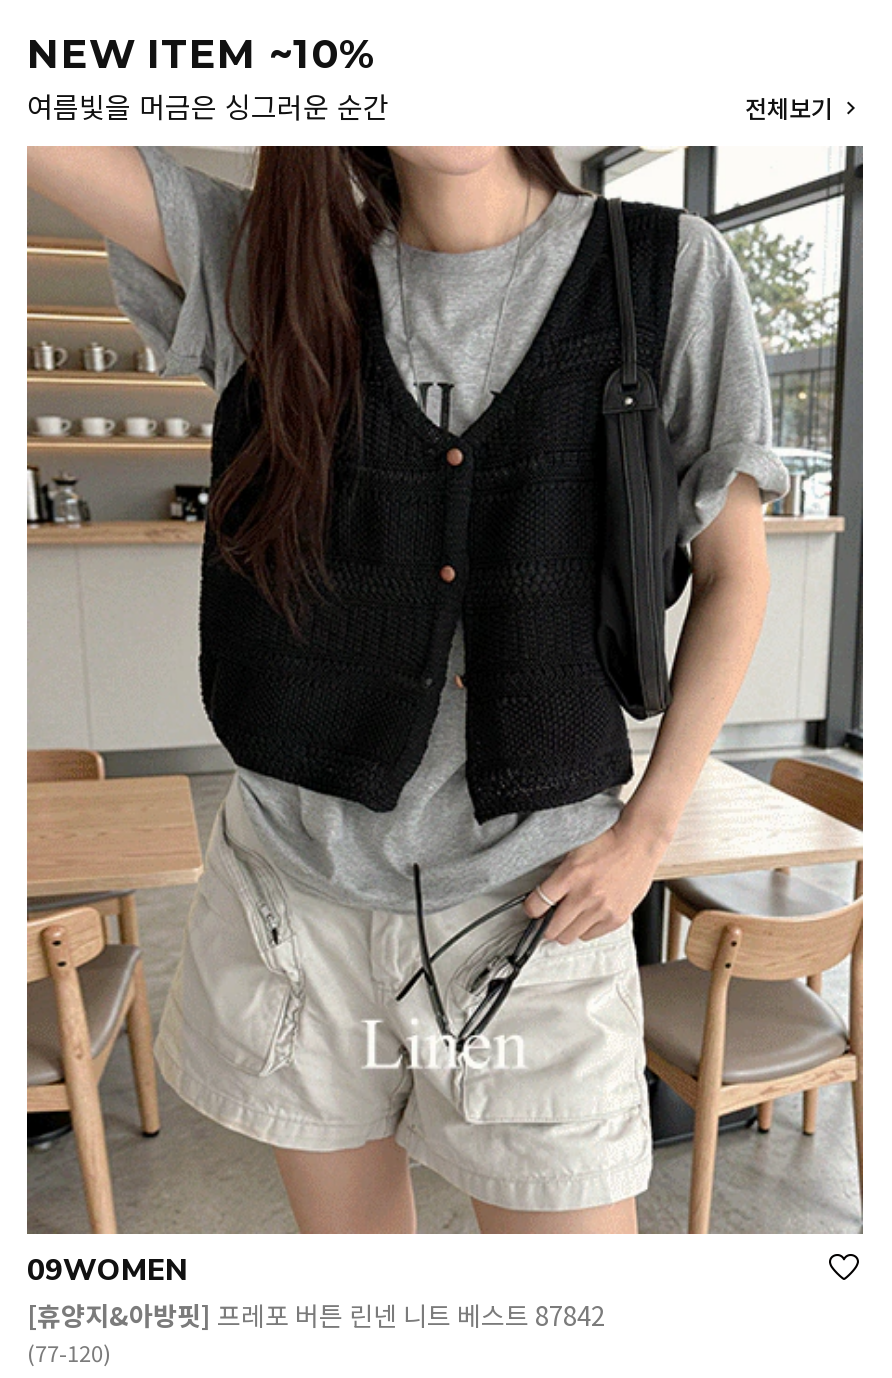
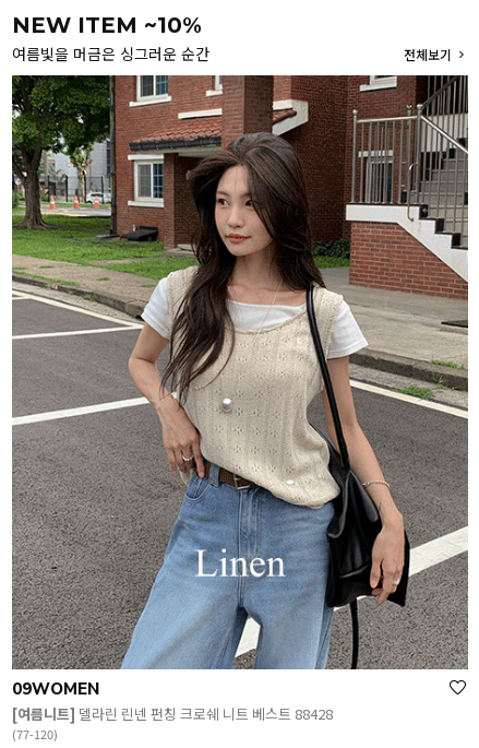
[25,144,863,1335] [image] | [휴양지&아방핏] 프레포 버튼 린넨 니트 베스트 87842 -> [11,74,469,724] [image] | [여름니트] 델라린 린넨 펀칭 크로쉐 니트 베스트 88428

